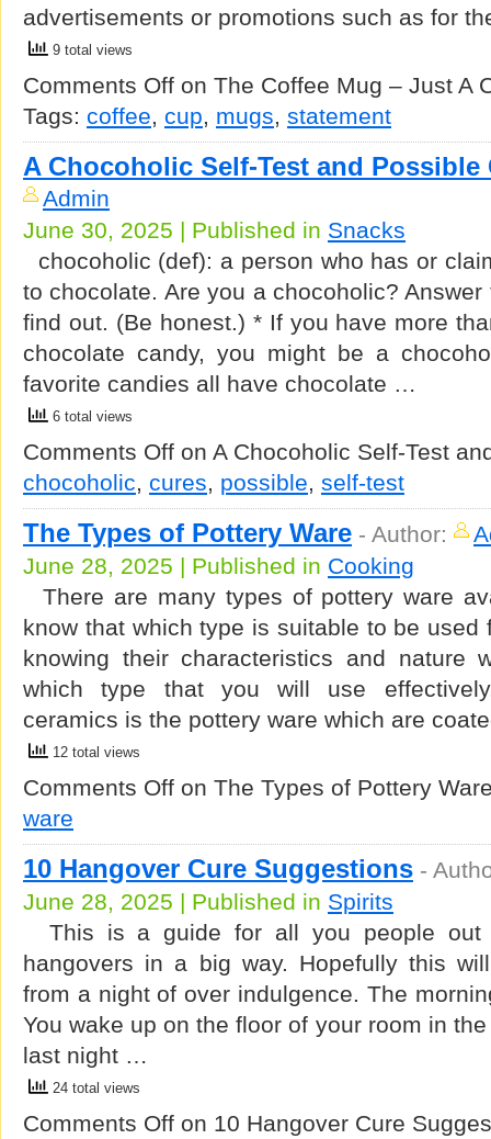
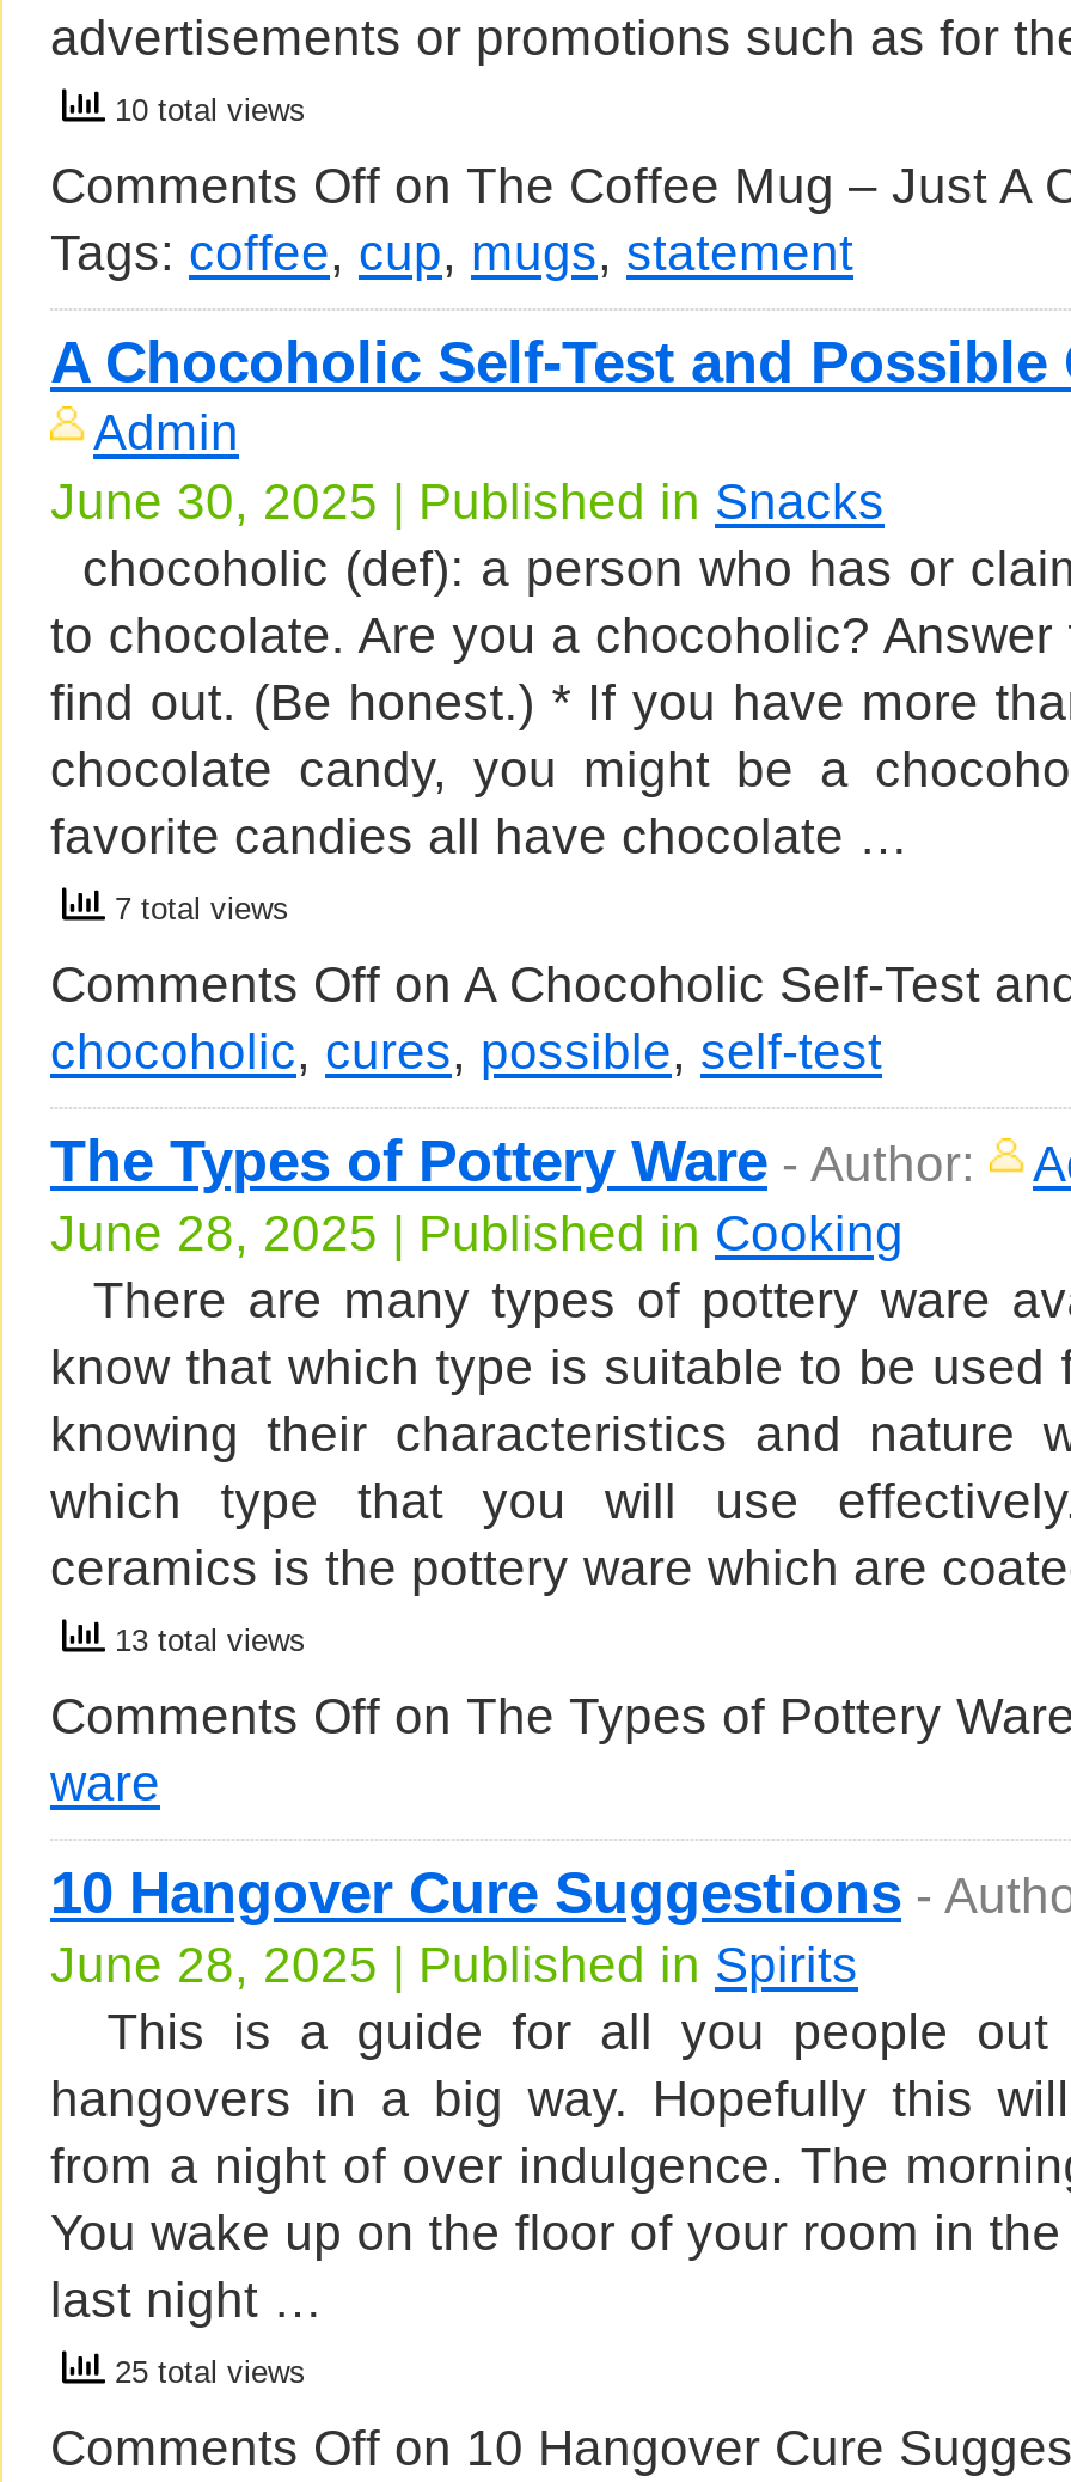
[48,42,133,59] 9 total views -> [105,92,306,128] 10 total views
[48,409,133,425] 6 total views -> [105,890,289,926] 7 total views
[48,744,140,761] 12 total views -> [105,1622,306,1658] 13 total views
[48,1080,140,1097] 24 total views -> [105,2354,306,2390] 25 total views

